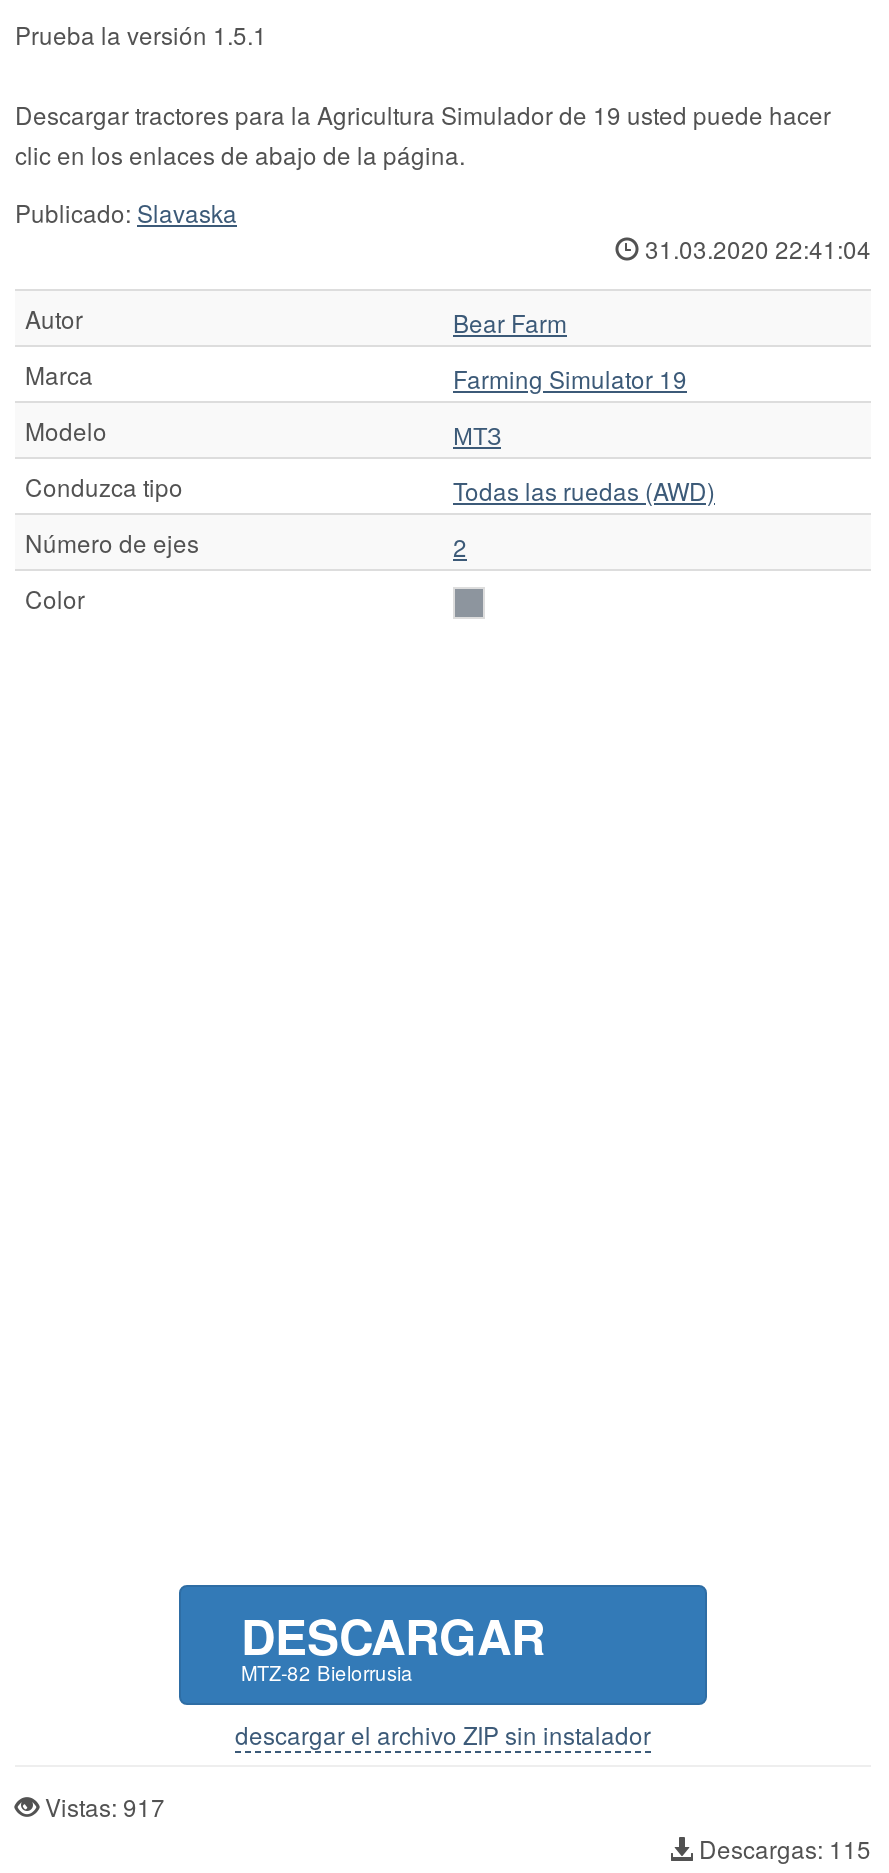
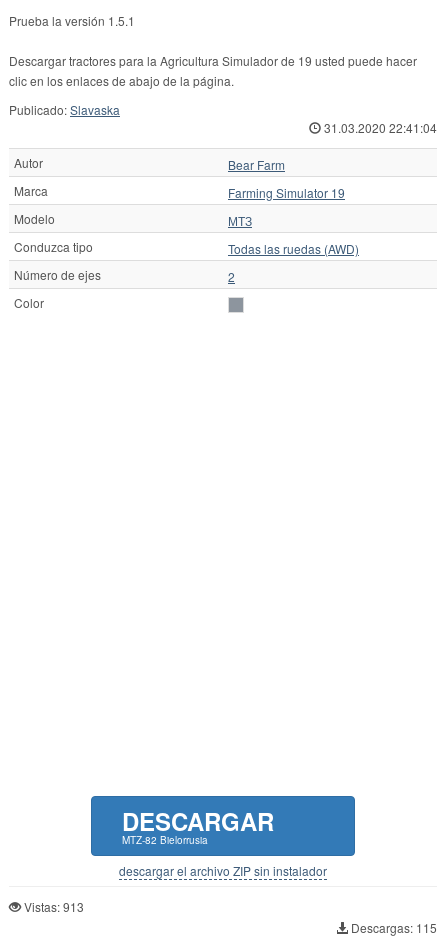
[39,1788,165,1822] Vistas: 917 -> [21,898,84,915] Vistas: 913

